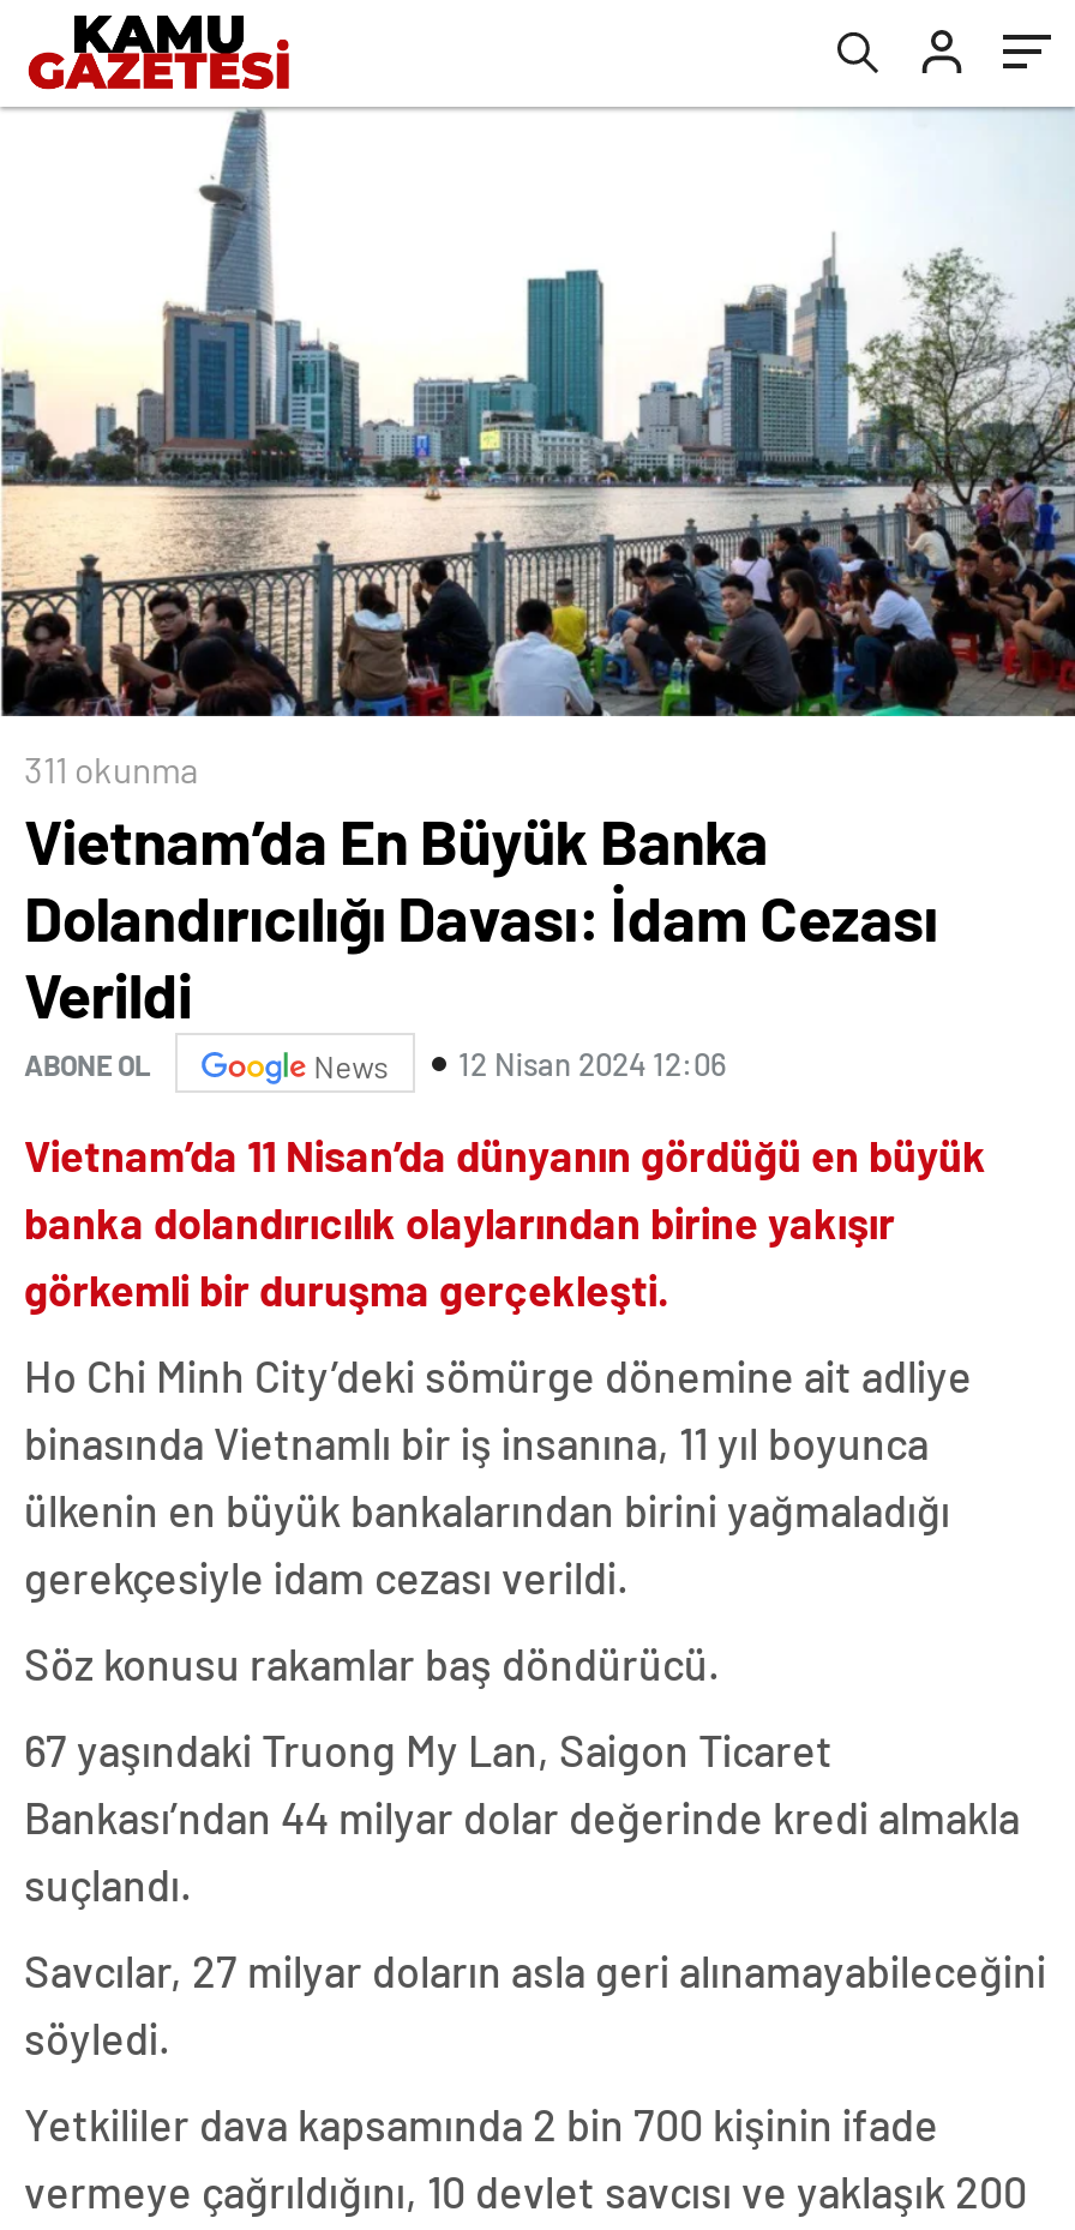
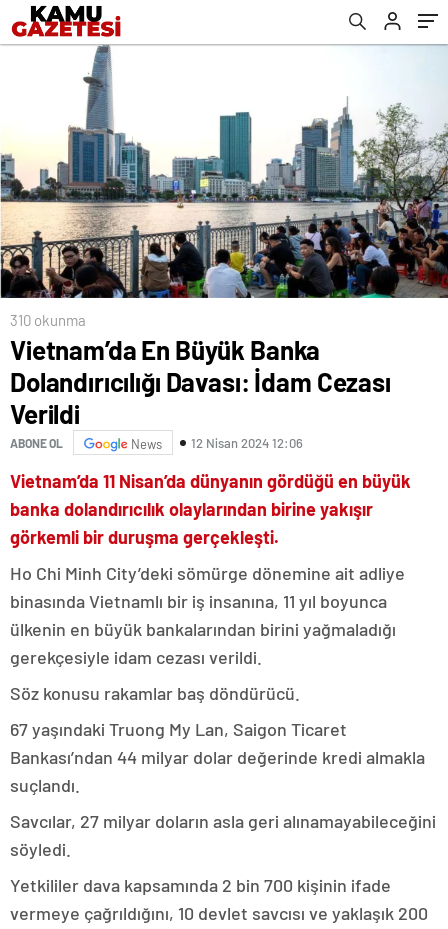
[24,748,199,791] 311 okunma -> [10,311,86,329] 310 okunma

